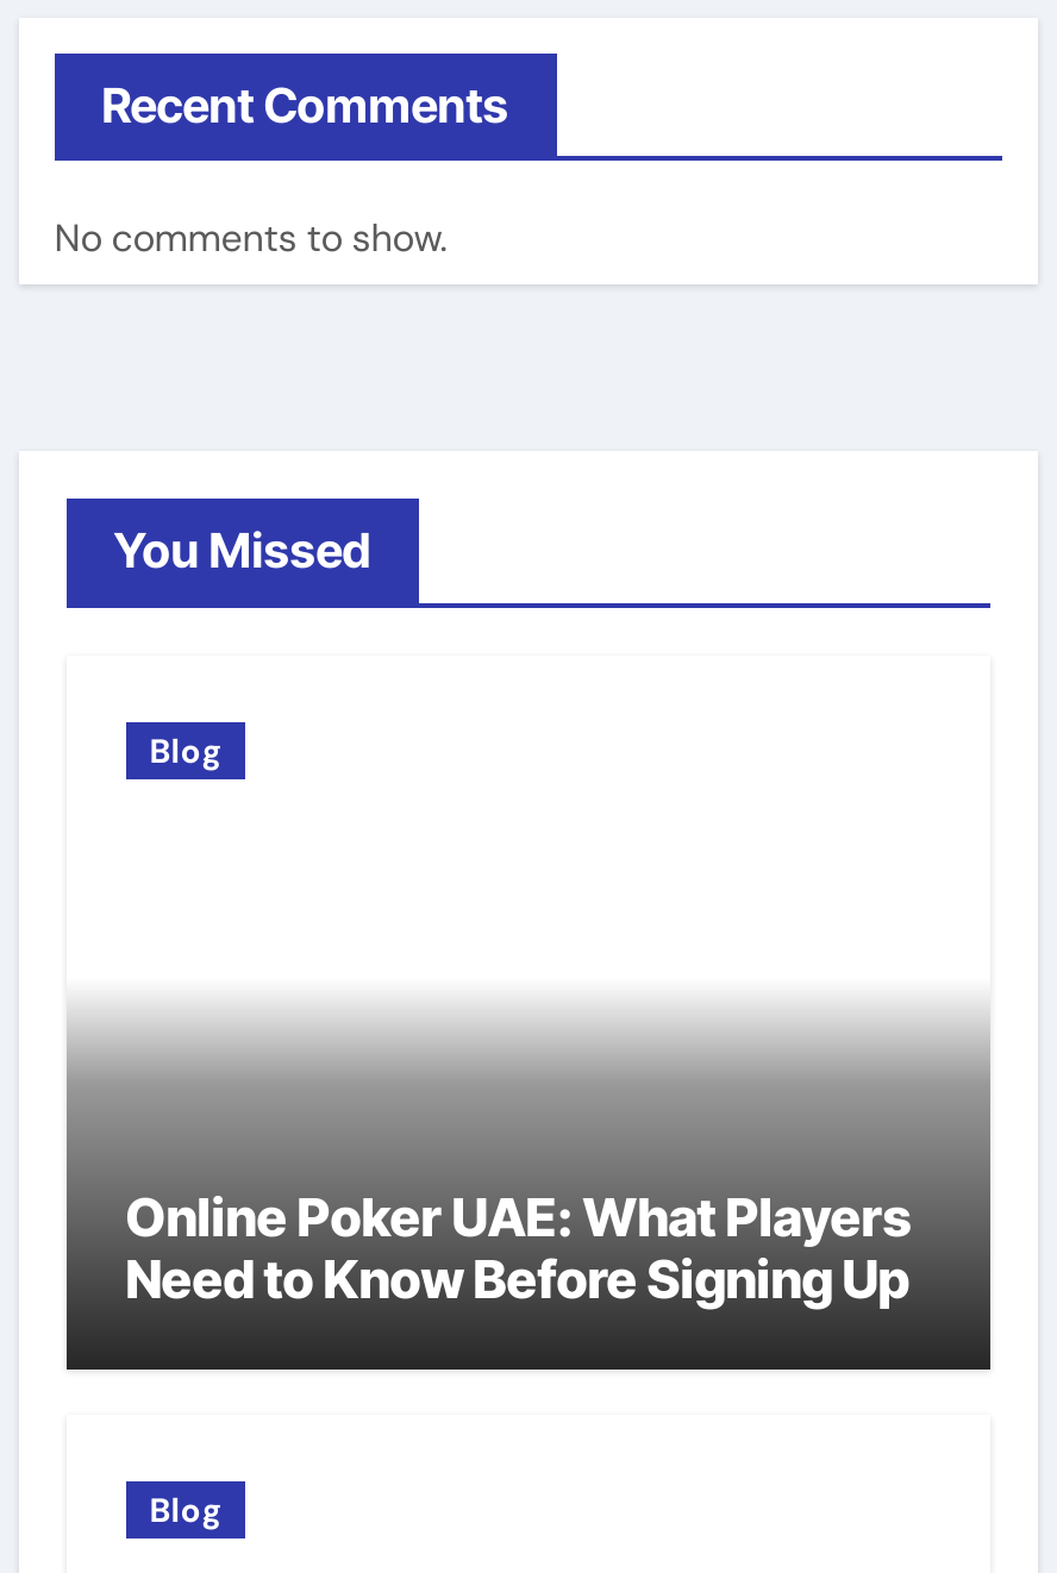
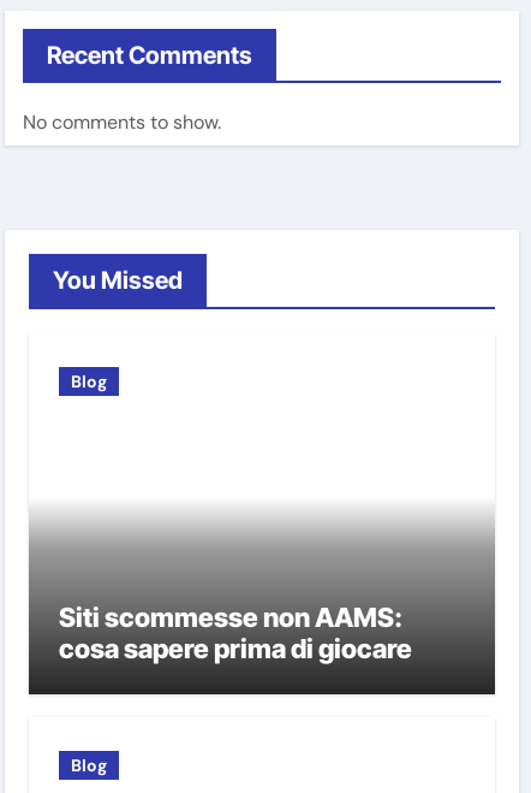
[126,1185,911,1309] Online Poker UAE: What Players | Need to Know Before Signing Up -> [59,601,412,664] Siti scommesse non AAMS: | cosa sapere prima di giocare

